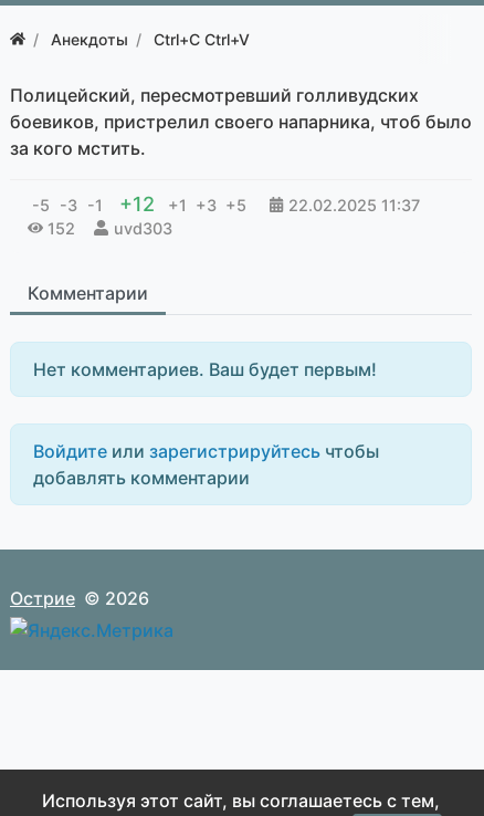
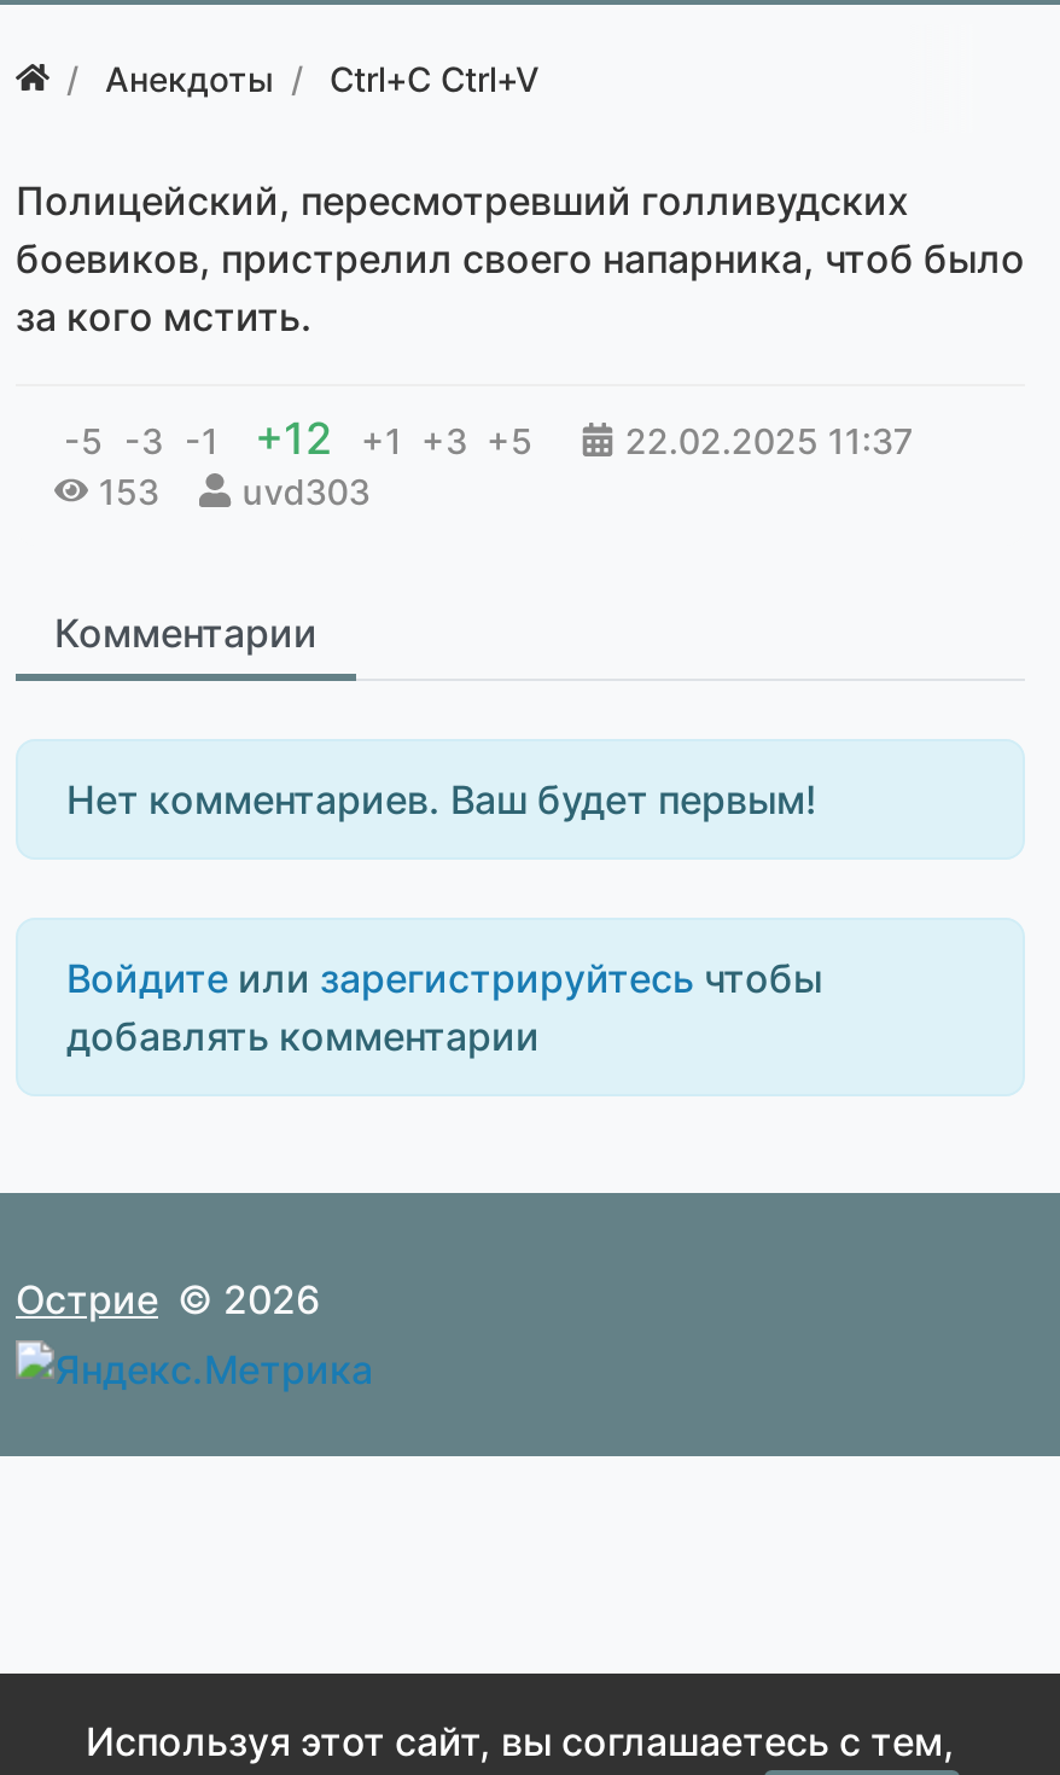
[44,218,76,237] 152 -> [89,470,159,511] 153

